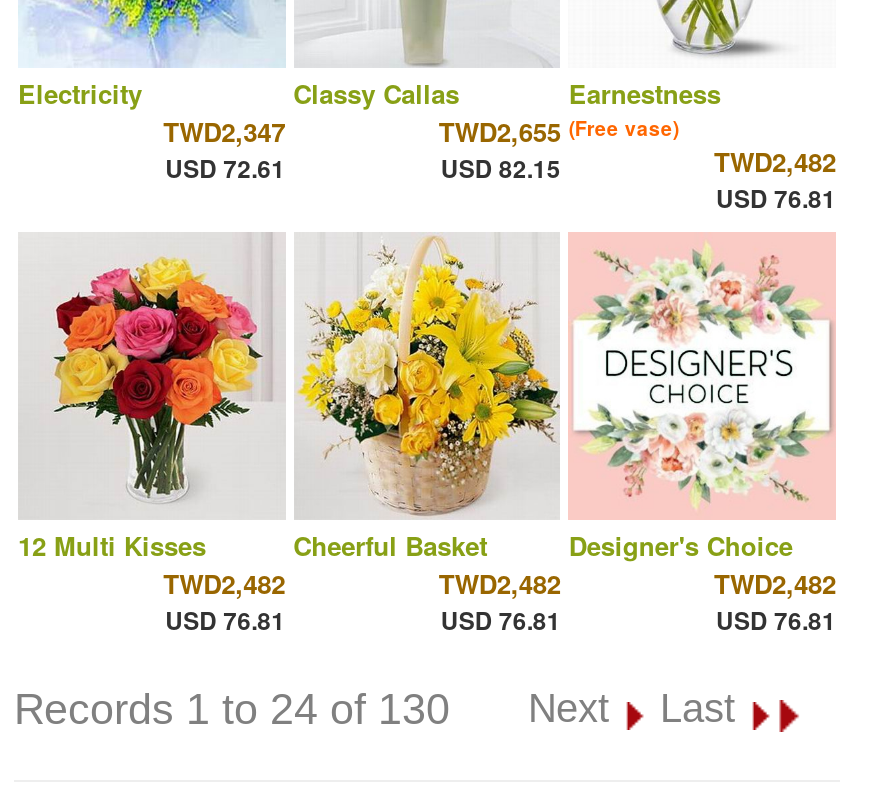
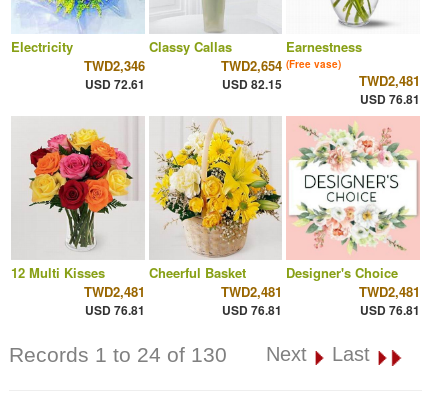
[163,112,285,150] TWD2,347 -> [84,56,145,75] TWD2,346
[439,112,679,150] TWD2,655 (Free vase) -> [221,56,341,75] TWD2,654 (Free vase)
[714,142,836,180] TWD2,482 -> [359,71,420,90] TWD2,481
[163,564,285,602] TWD2,482 -> [84,282,145,301] TWD2,481
[439,564,561,602] TWD2,482 -> [221,282,282,301] TWD2,481
[714,564,836,602] TWD2,482 -> [359,282,420,301] TWD2,481

